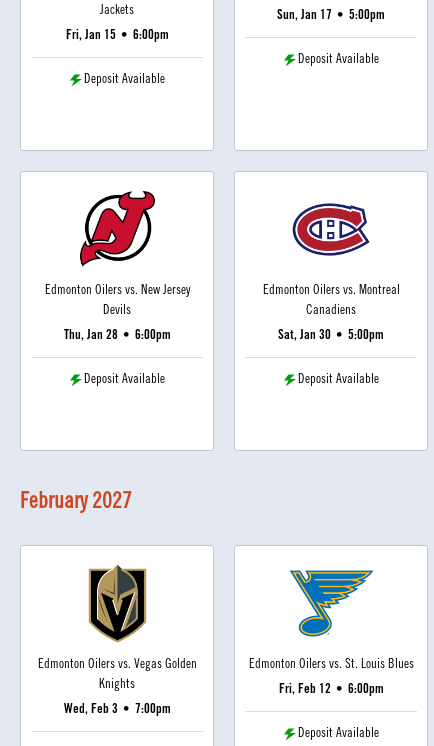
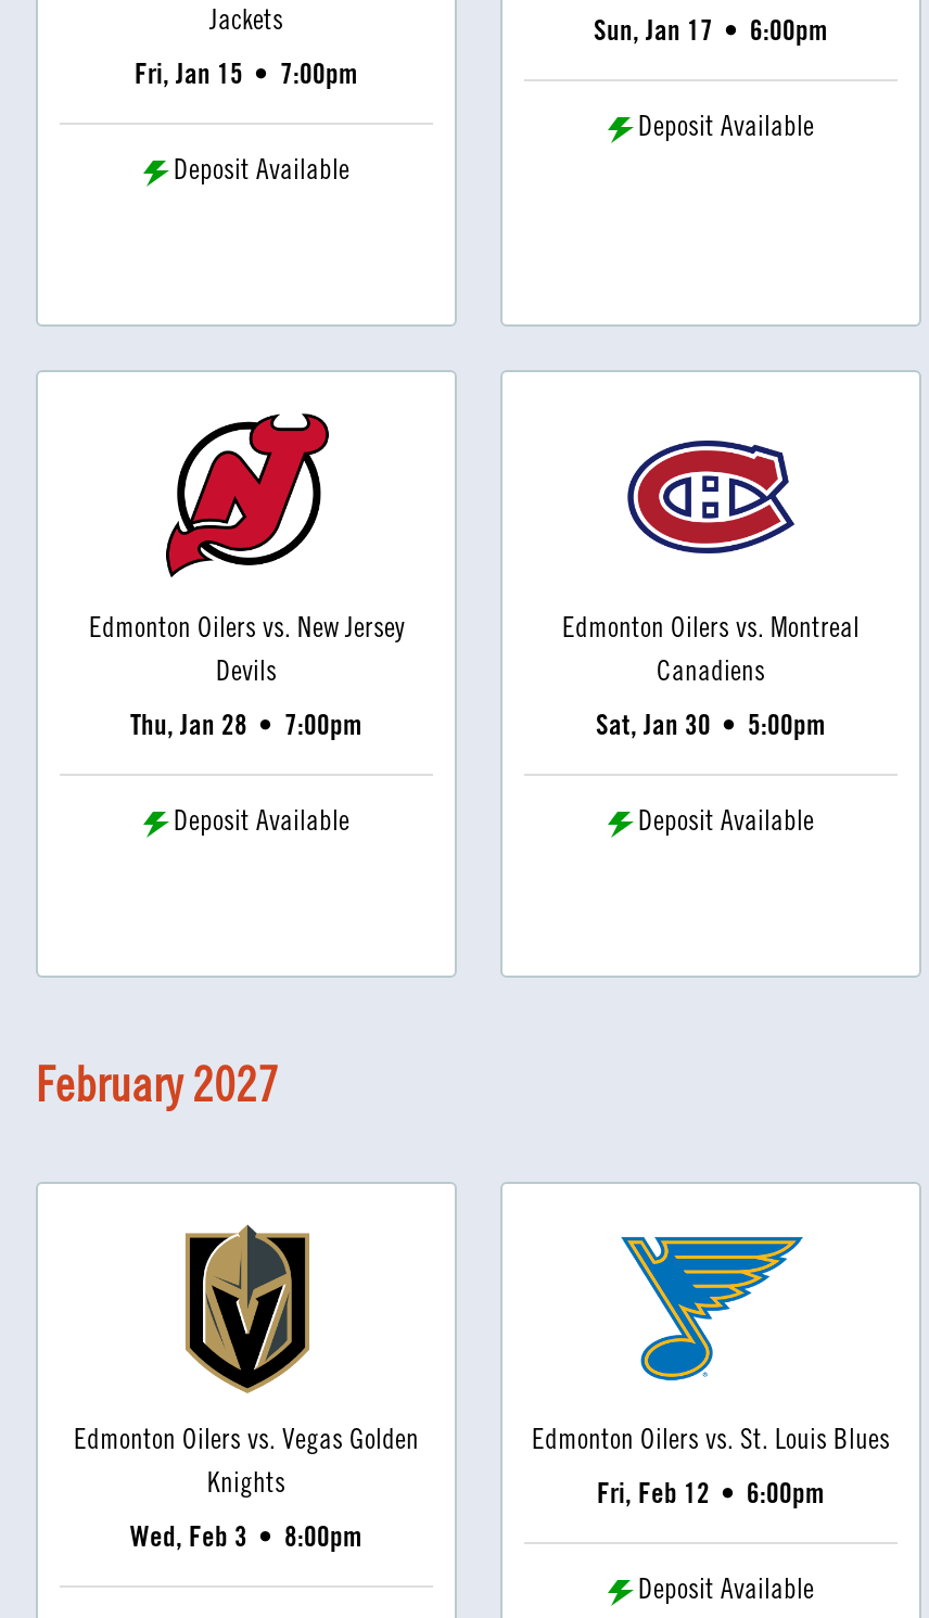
[277,10,385,23] Sun, Jan 17 • 5:00pm -> [594,21,828,49] Sun, Jan 17 • 6:00pm
[65,30,168,43] Fri, Jan 15 • 6:00pm -> [135,64,358,93] Fri, Jan 15 • 7:00pm
[63,330,170,343] Thu, Jan 28 • 6:00pm -> [130,716,362,744] Thu, Jan 28 • 7:00pm
[63,704,170,717] Wed, Feb 3 • 7:00pm -> [130,1527,362,1555] Wed, Feb 3 • 8:00pm

